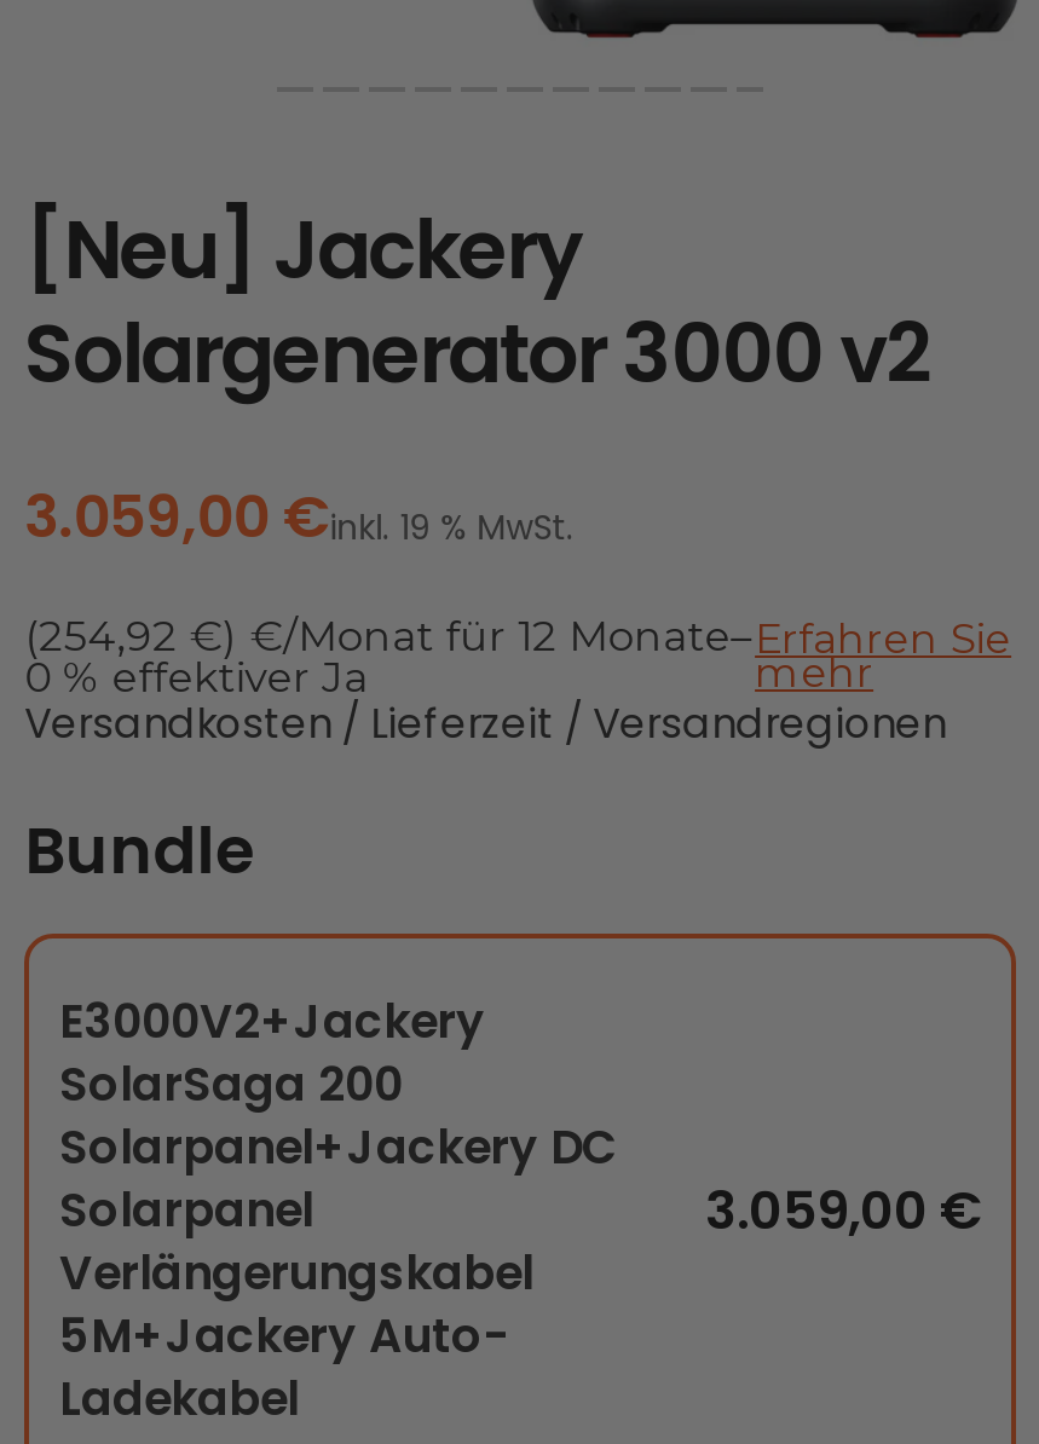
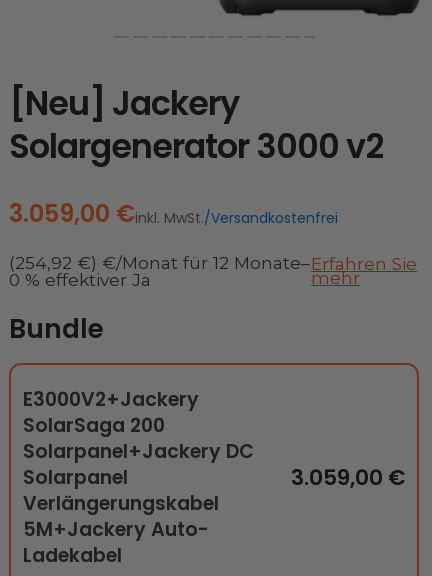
[24,476,946,751] 3.059,00 €inkl. 19 % MwSt. | Versandkosten /Lieferzeit / Versandregionen -> [9,197,338,230] 3.059,00 €inkl. MwSt./Versandkostenfrei

